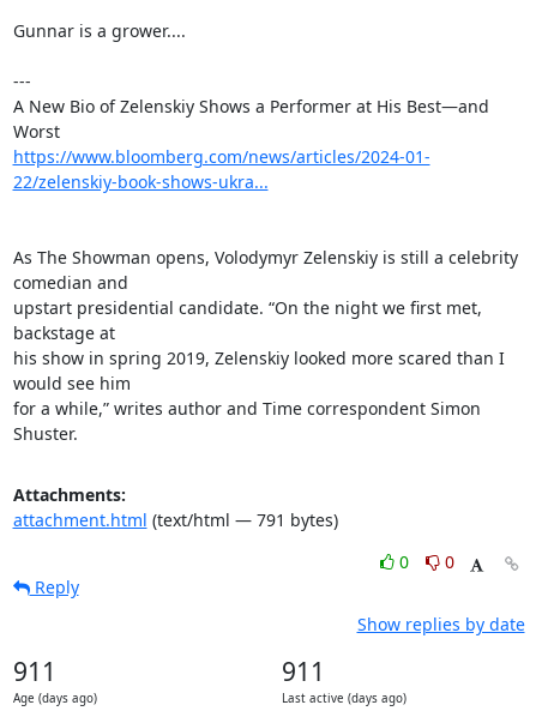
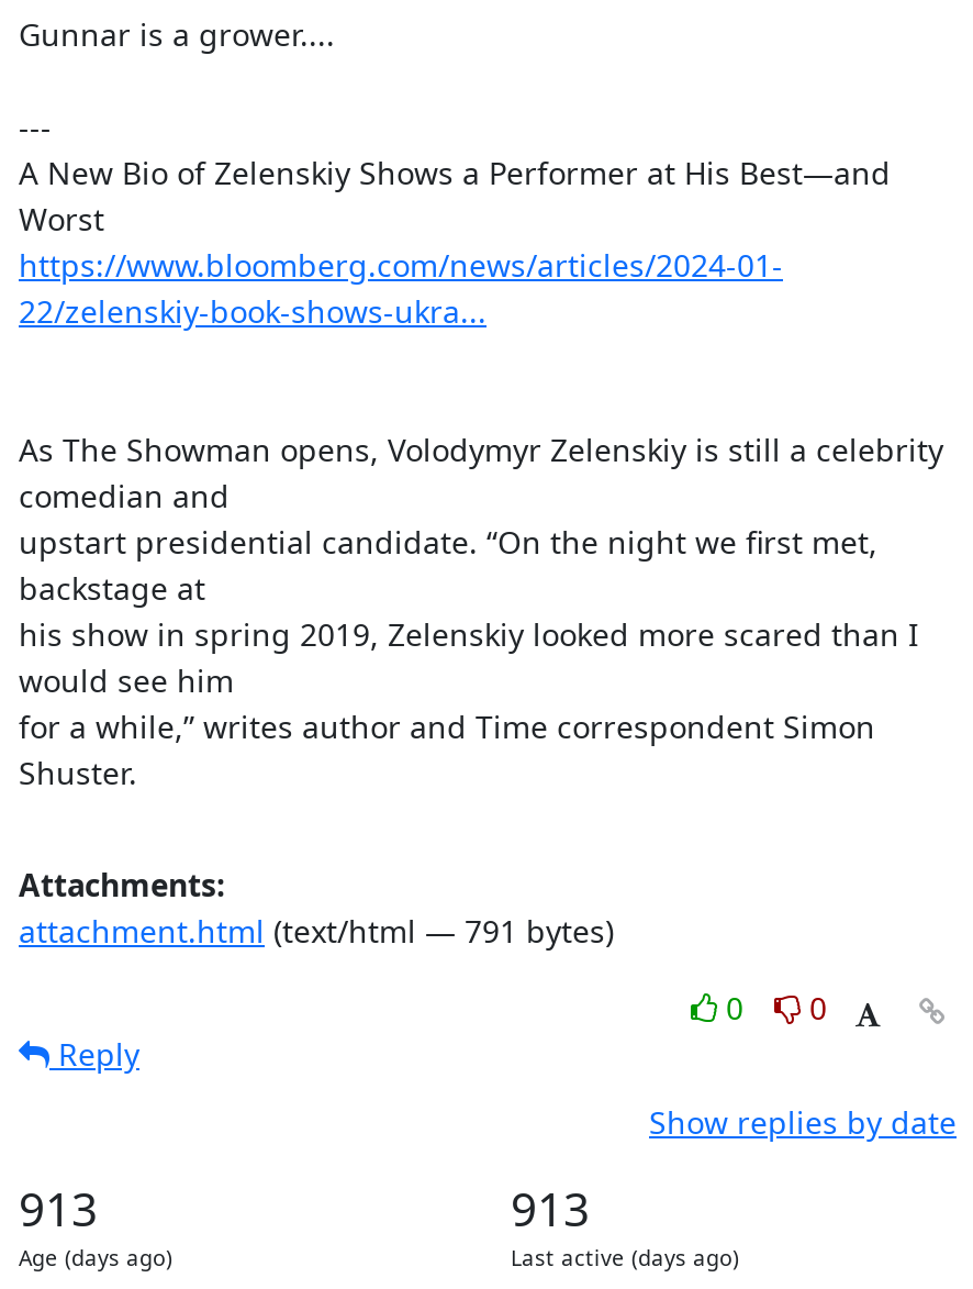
[13,655,56,688] 911 -> [19,1178,98,1240] 913
[281,655,324,688] 911 -> [511,1178,590,1240] 913

